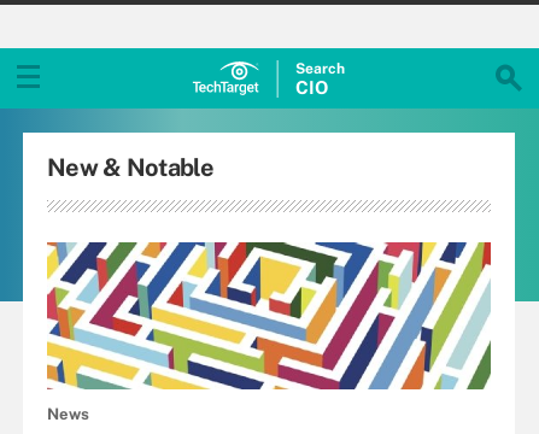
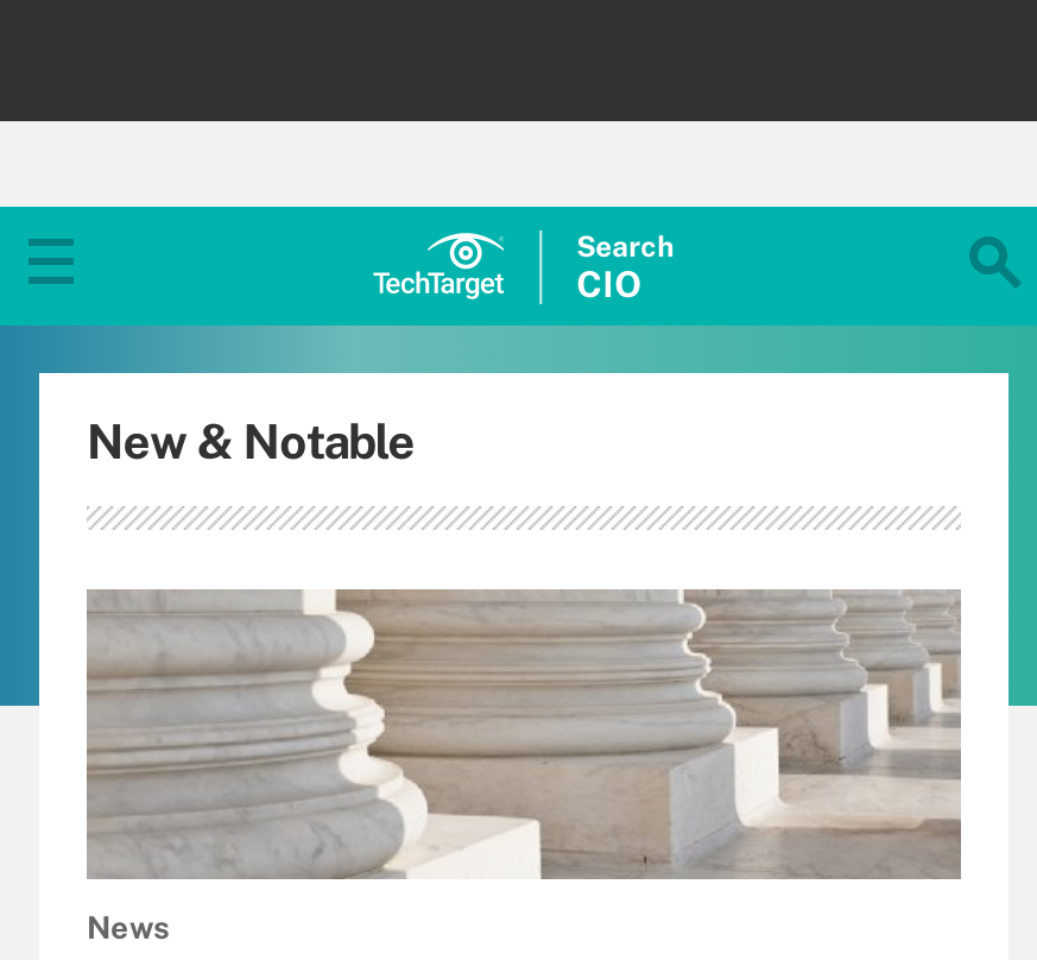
[47,241,492,391] [image] -> [84,587,963,882] [image]

